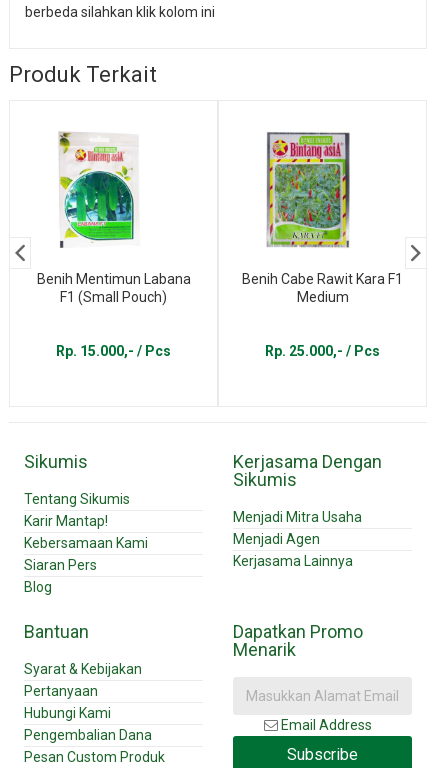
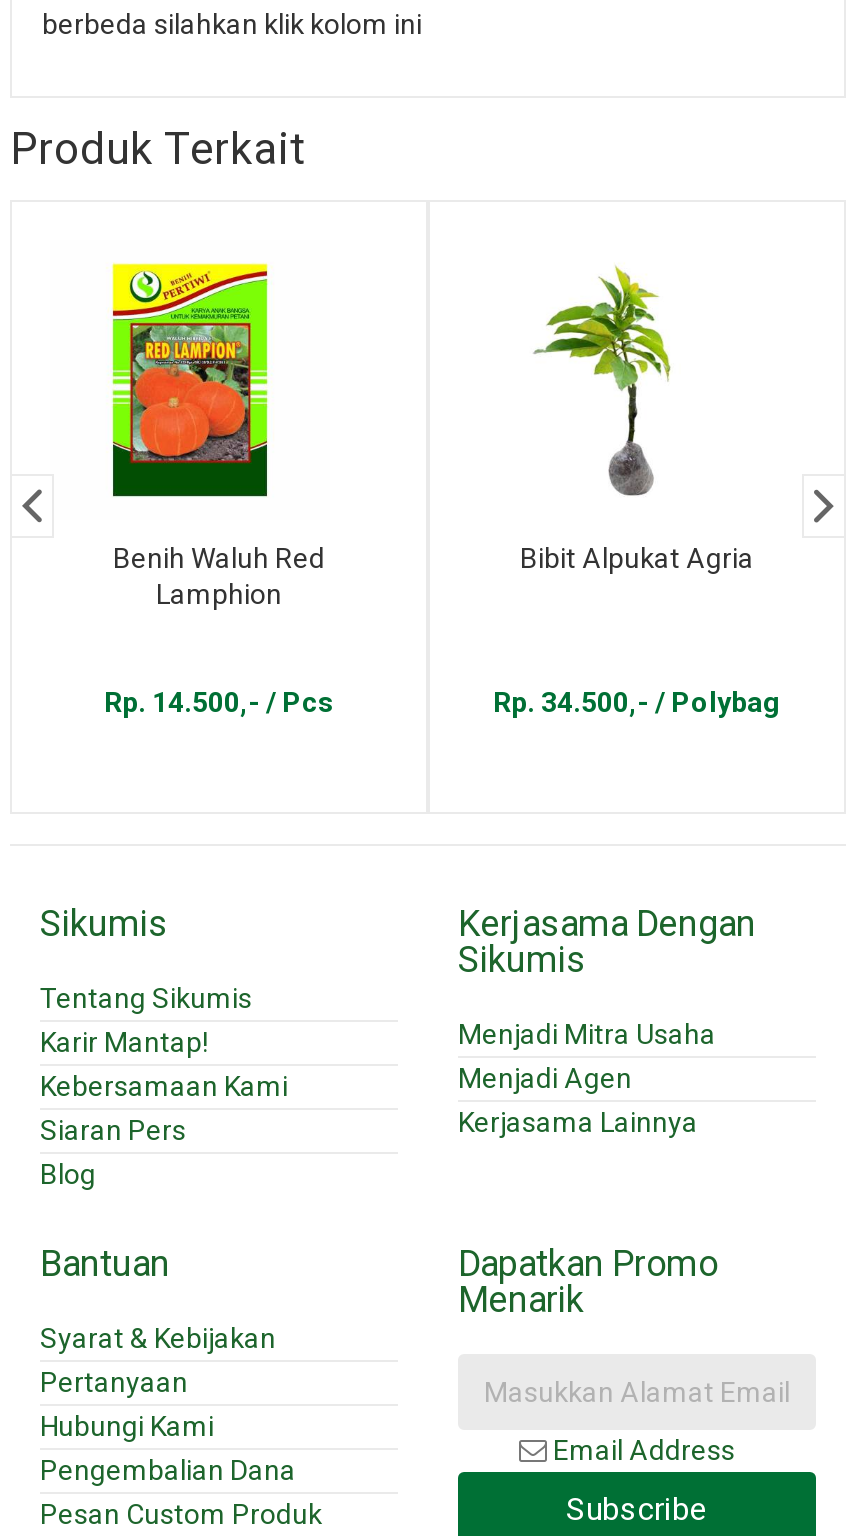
[36,131,190,305] [image] | Benih Mentimun Labana | F1 (Small Pouch) -> [110,262,325,609] [image] | Benih Waluh Red | Lamphion
[242,131,403,305] [image] | Benih Cabe Rawit Kara F1 | Medium -> [520,264,754,573] [image] | Bibit Alpukat Agria
[56,343,171,359] Rp. 15.000,- / Pcs -> [104,685,334,717] Rp. 14.500,- / Pcs
[265,343,380,359] Rp. 25.000,- / Pcs -> [493,685,781,717] Rp. 34.500,- / Polybag

